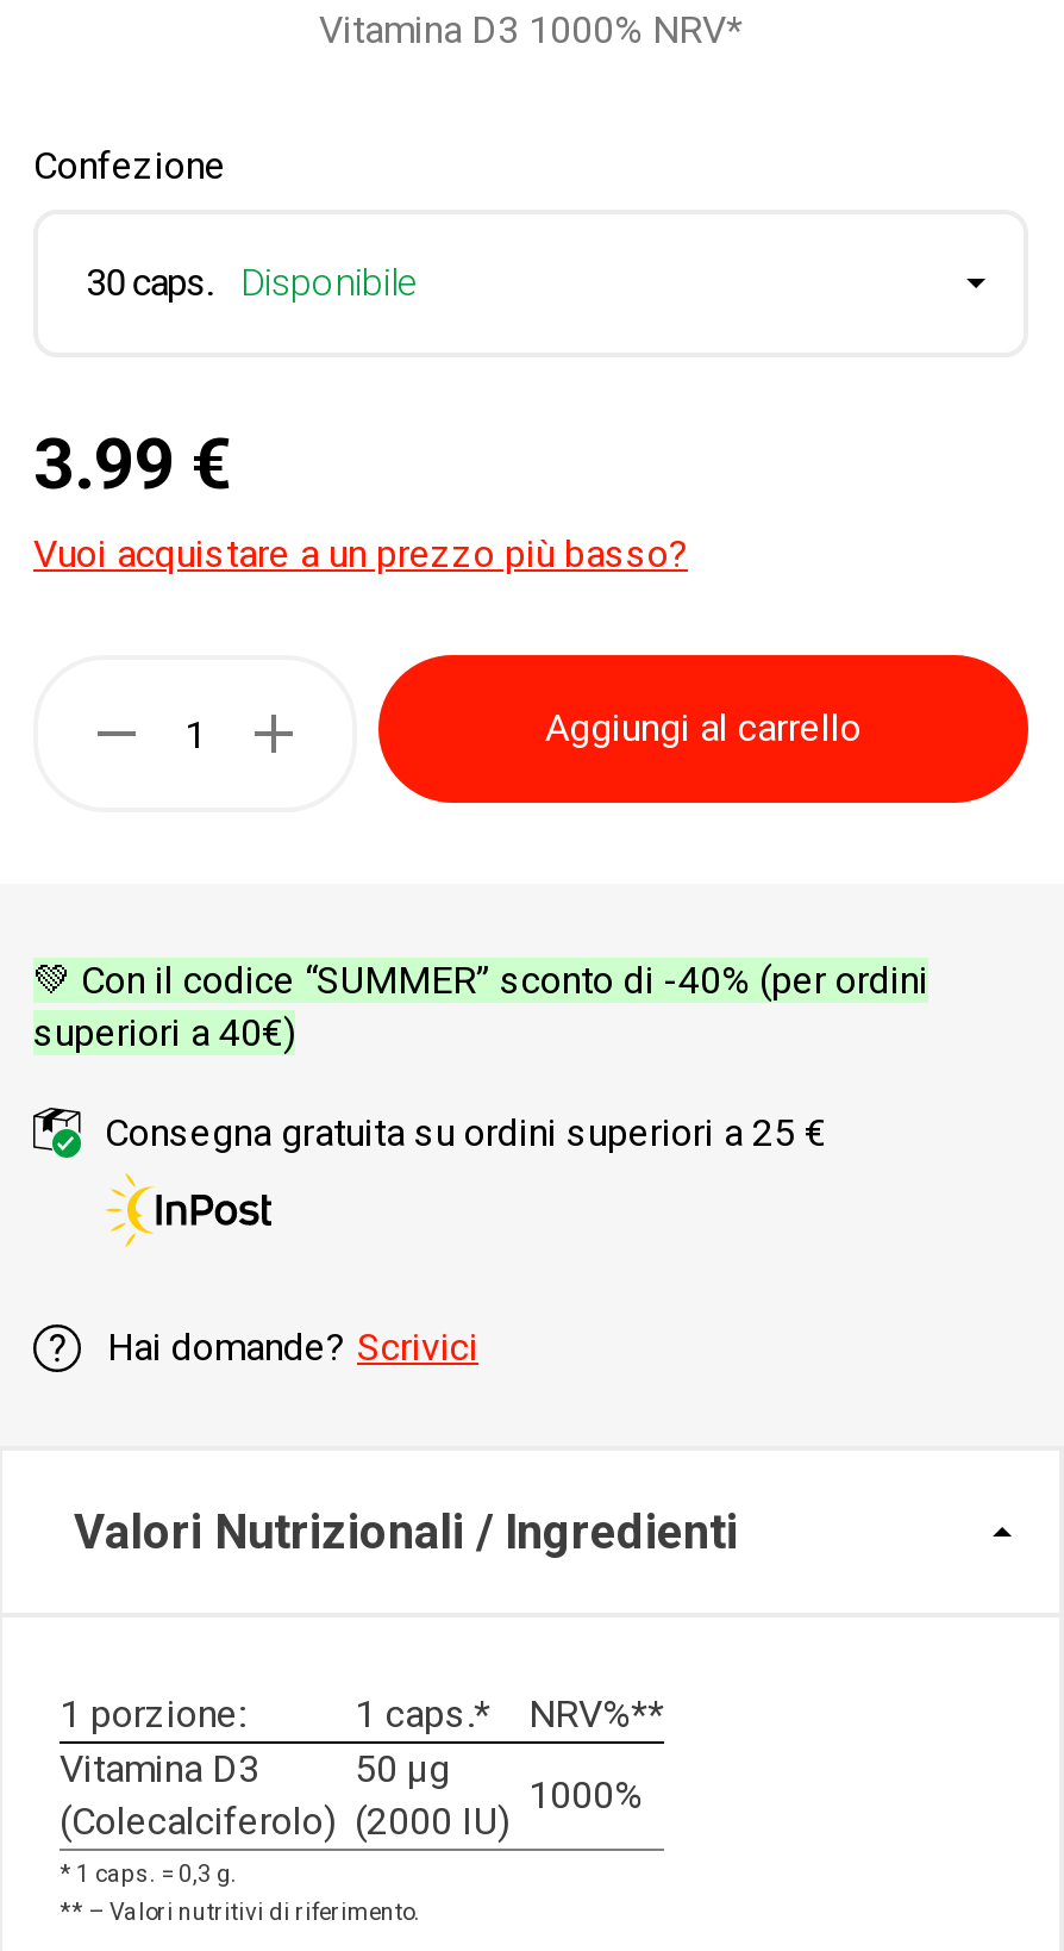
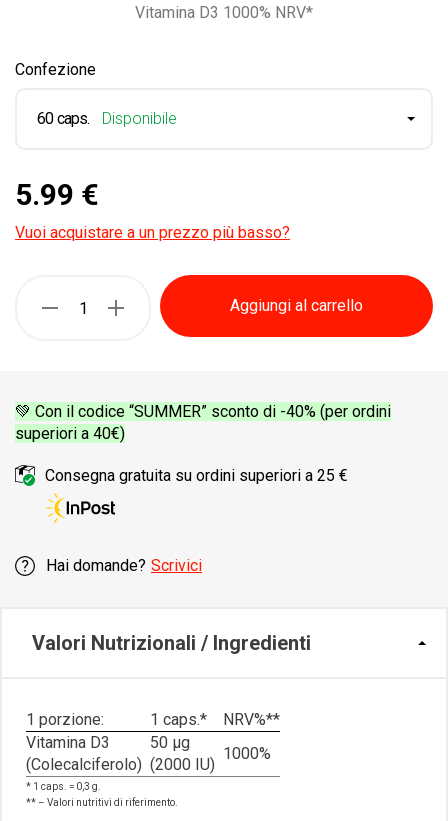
[86,260,419,305] 30 caps. Disponibile -> [37,109,177,128] 60 caps. Disponibile
[33,422,233,505] 3.99 € -> [15,177,99,212] 5.99 €

